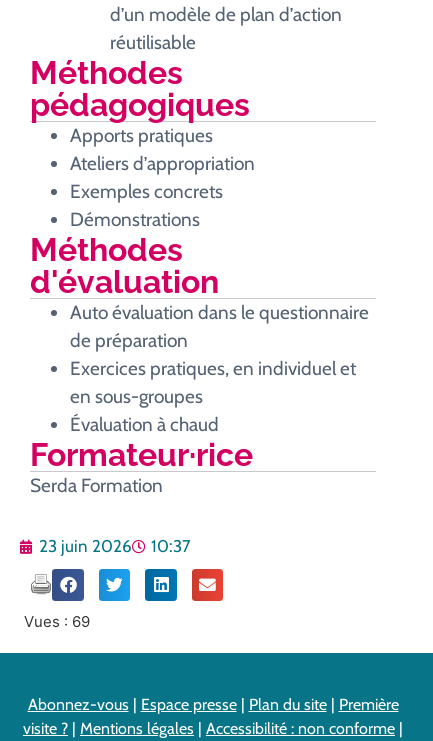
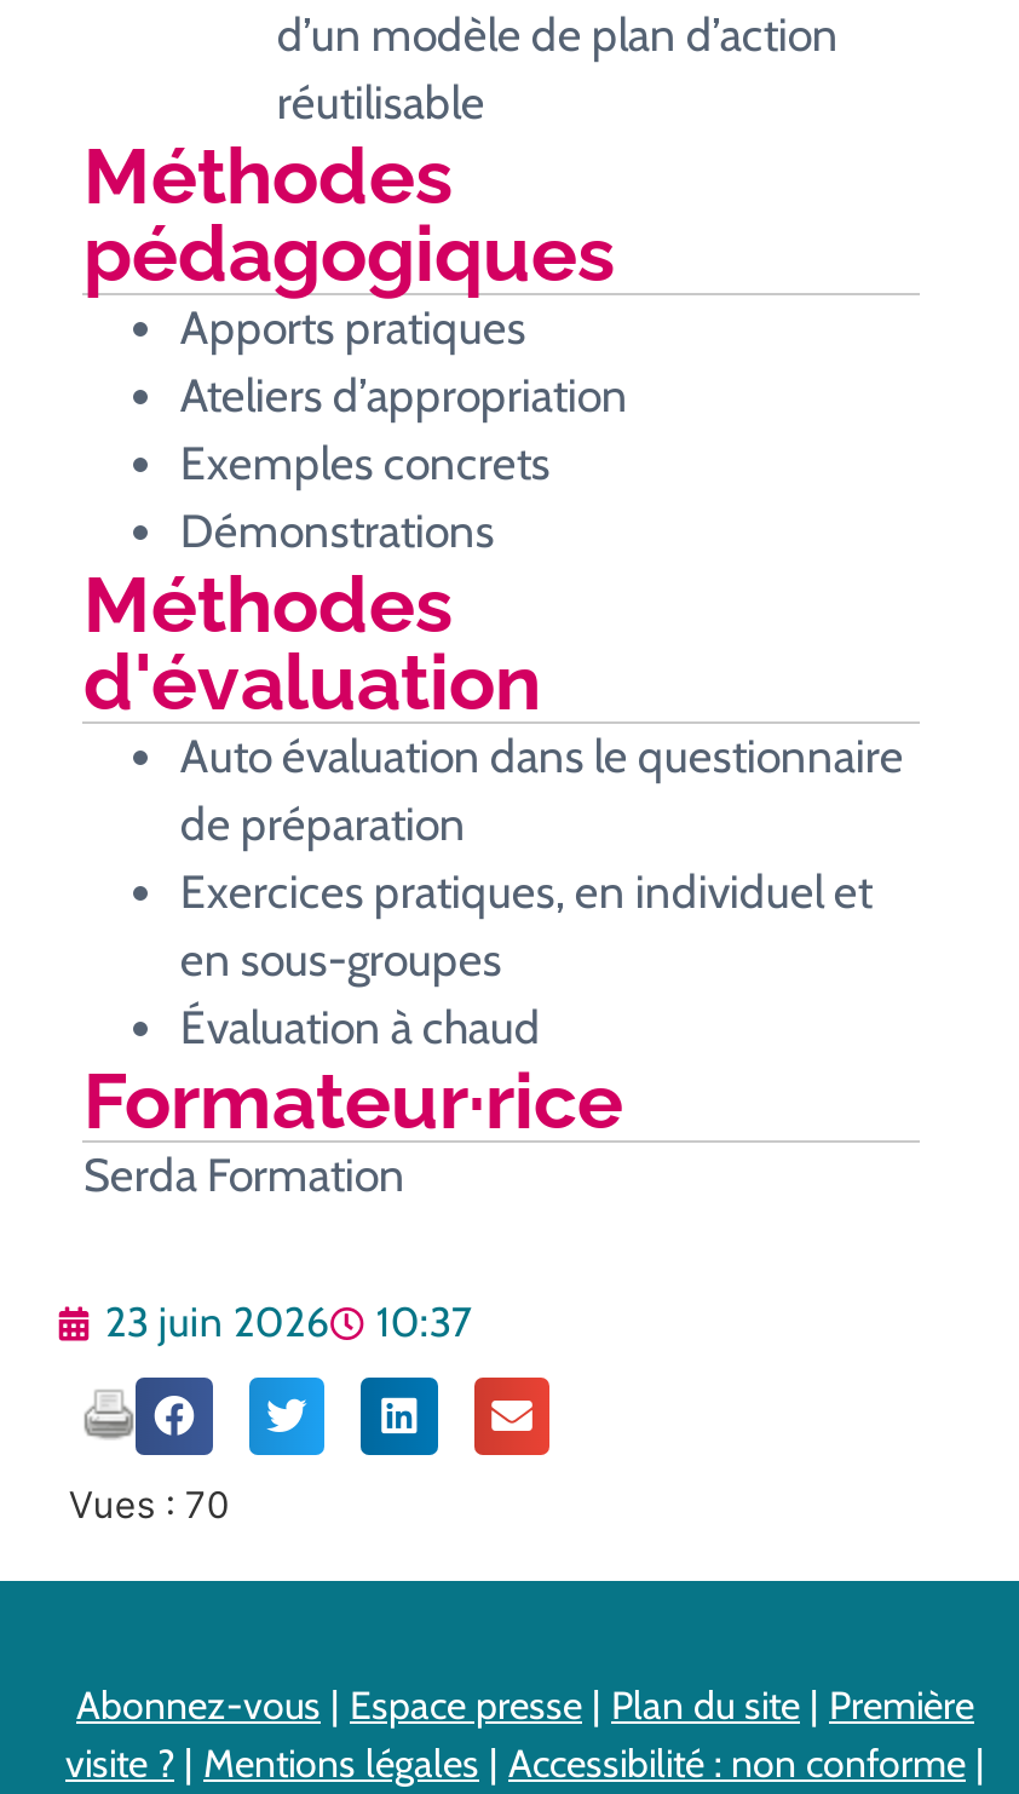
[24,612,90,631] Vues : 69 -> [69,1481,228,1527] Vues : 70

